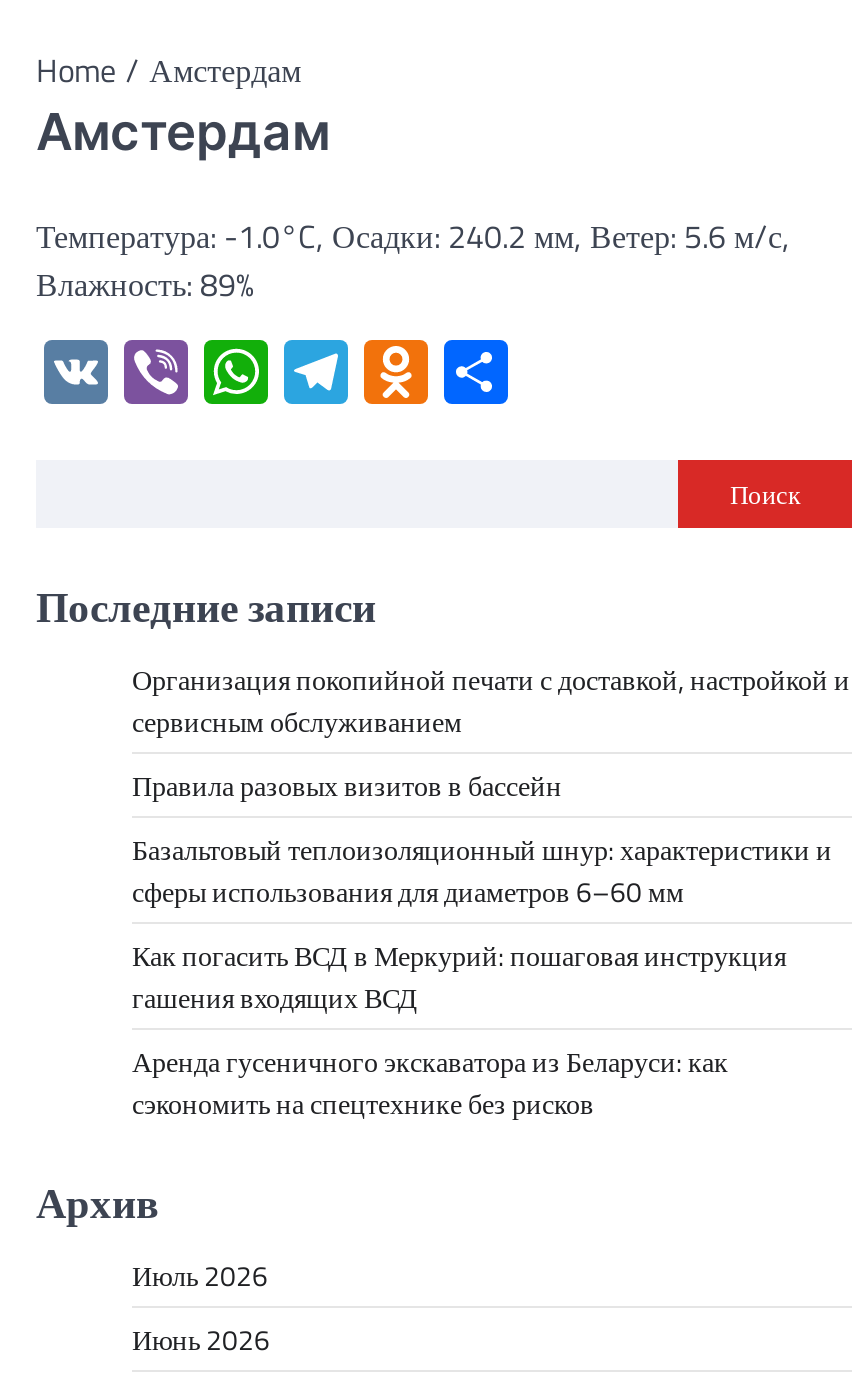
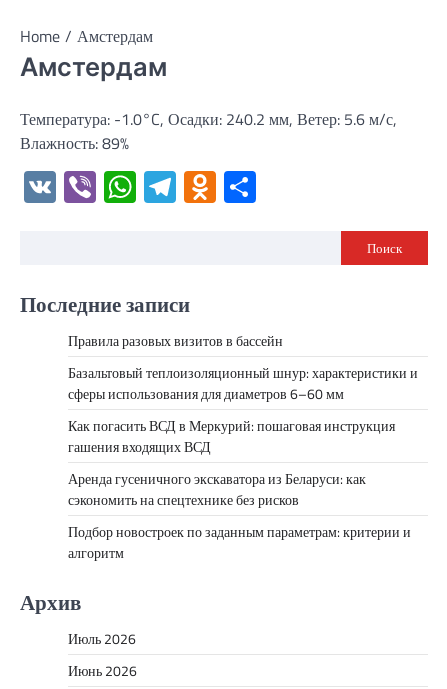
[132,658,850,742] Организация покопийной печати с доставкой, настройкой и | сервисным обслуживанием -> none
moved [132,764,832,1124] -> [68,330,418,510]: Правила разовых визитов в бассейн | Базальтовый теплоизоляционный шнур: характеристики и | сферы использования для диаметров 6–60 мм | Как погасить ВСД в Меркурий: пошаговая инструкция | гашения входящих ВСД | Аренда гусеничного экскаватора из Беларуси: как | сэкономить на спецтехнике без рисков
none -> [68,521,411,563] Подбор новостроек по заданным параметрам: критерии и | алгоритм

